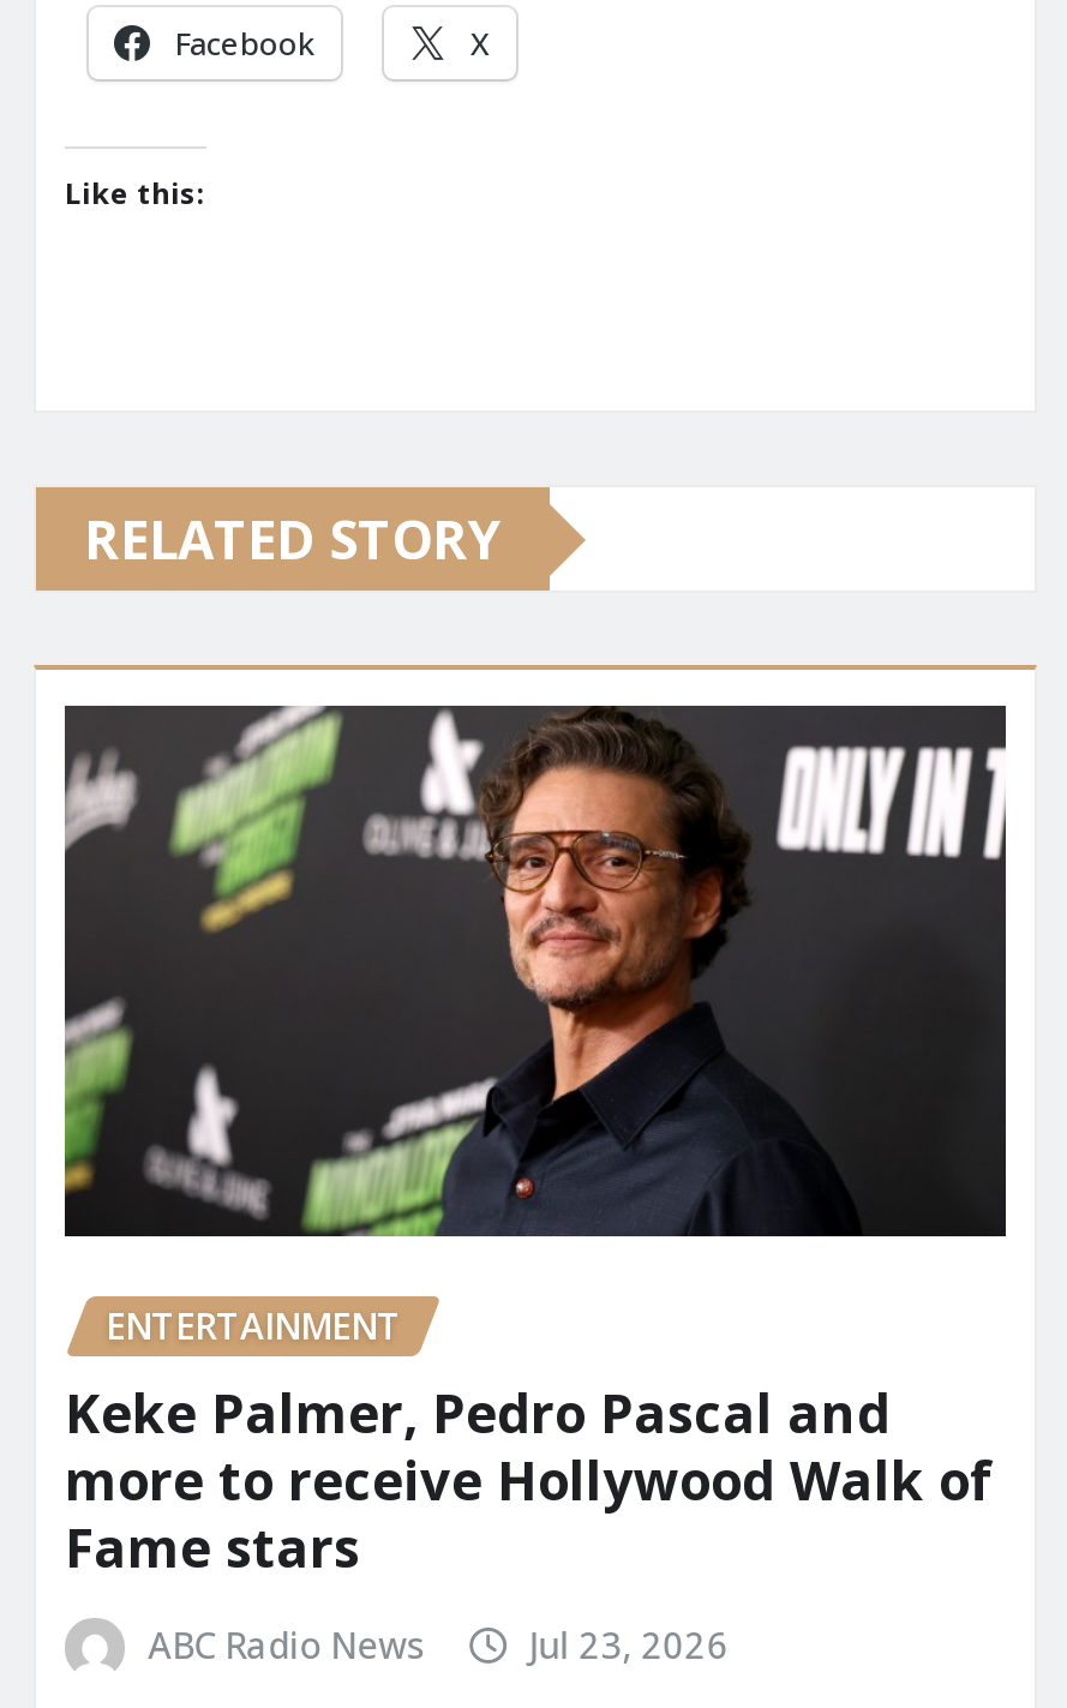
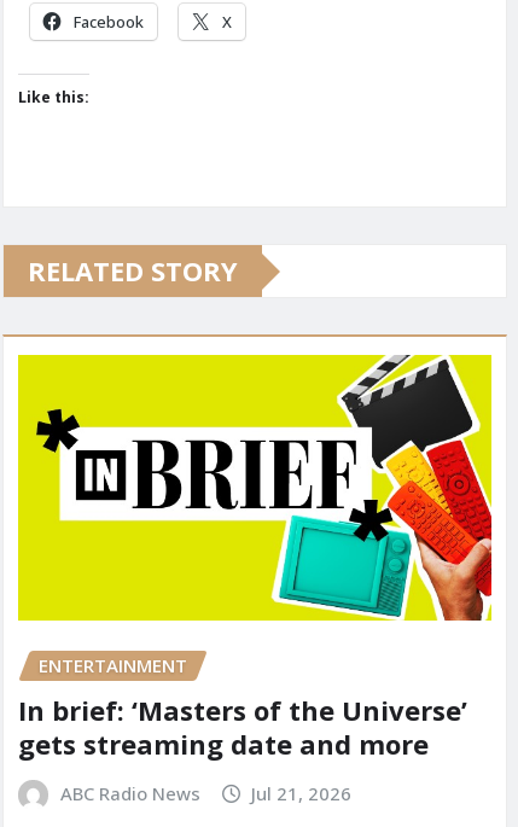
[62,703,1008,1239] [image] -> [17,354,493,622] [image]
[65,1375,994,1582] Keke Palmer, Pedro Pascal and | more to receive Hollywood Walk of | Fame stars -> [18,692,467,762] In brief: ‘Masters of the Universe’ | gets streaming date and more
[529,1620,728,1668] Jul 23, 2026 -> [251,781,352,805] Jul 21, 2026

